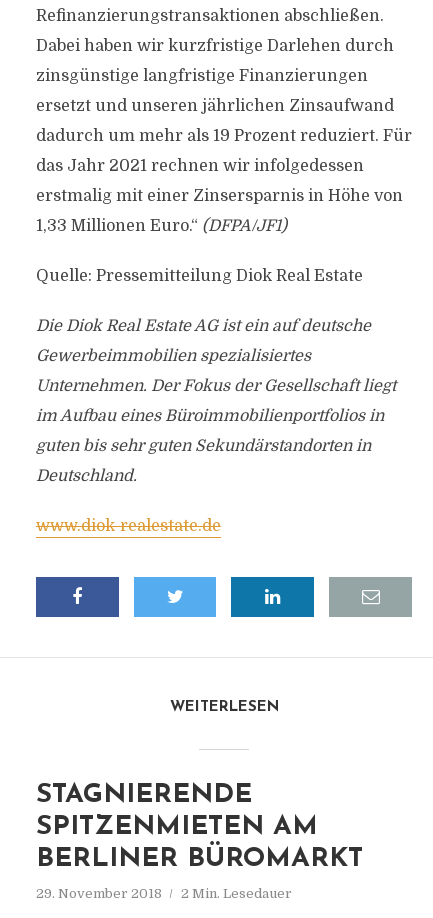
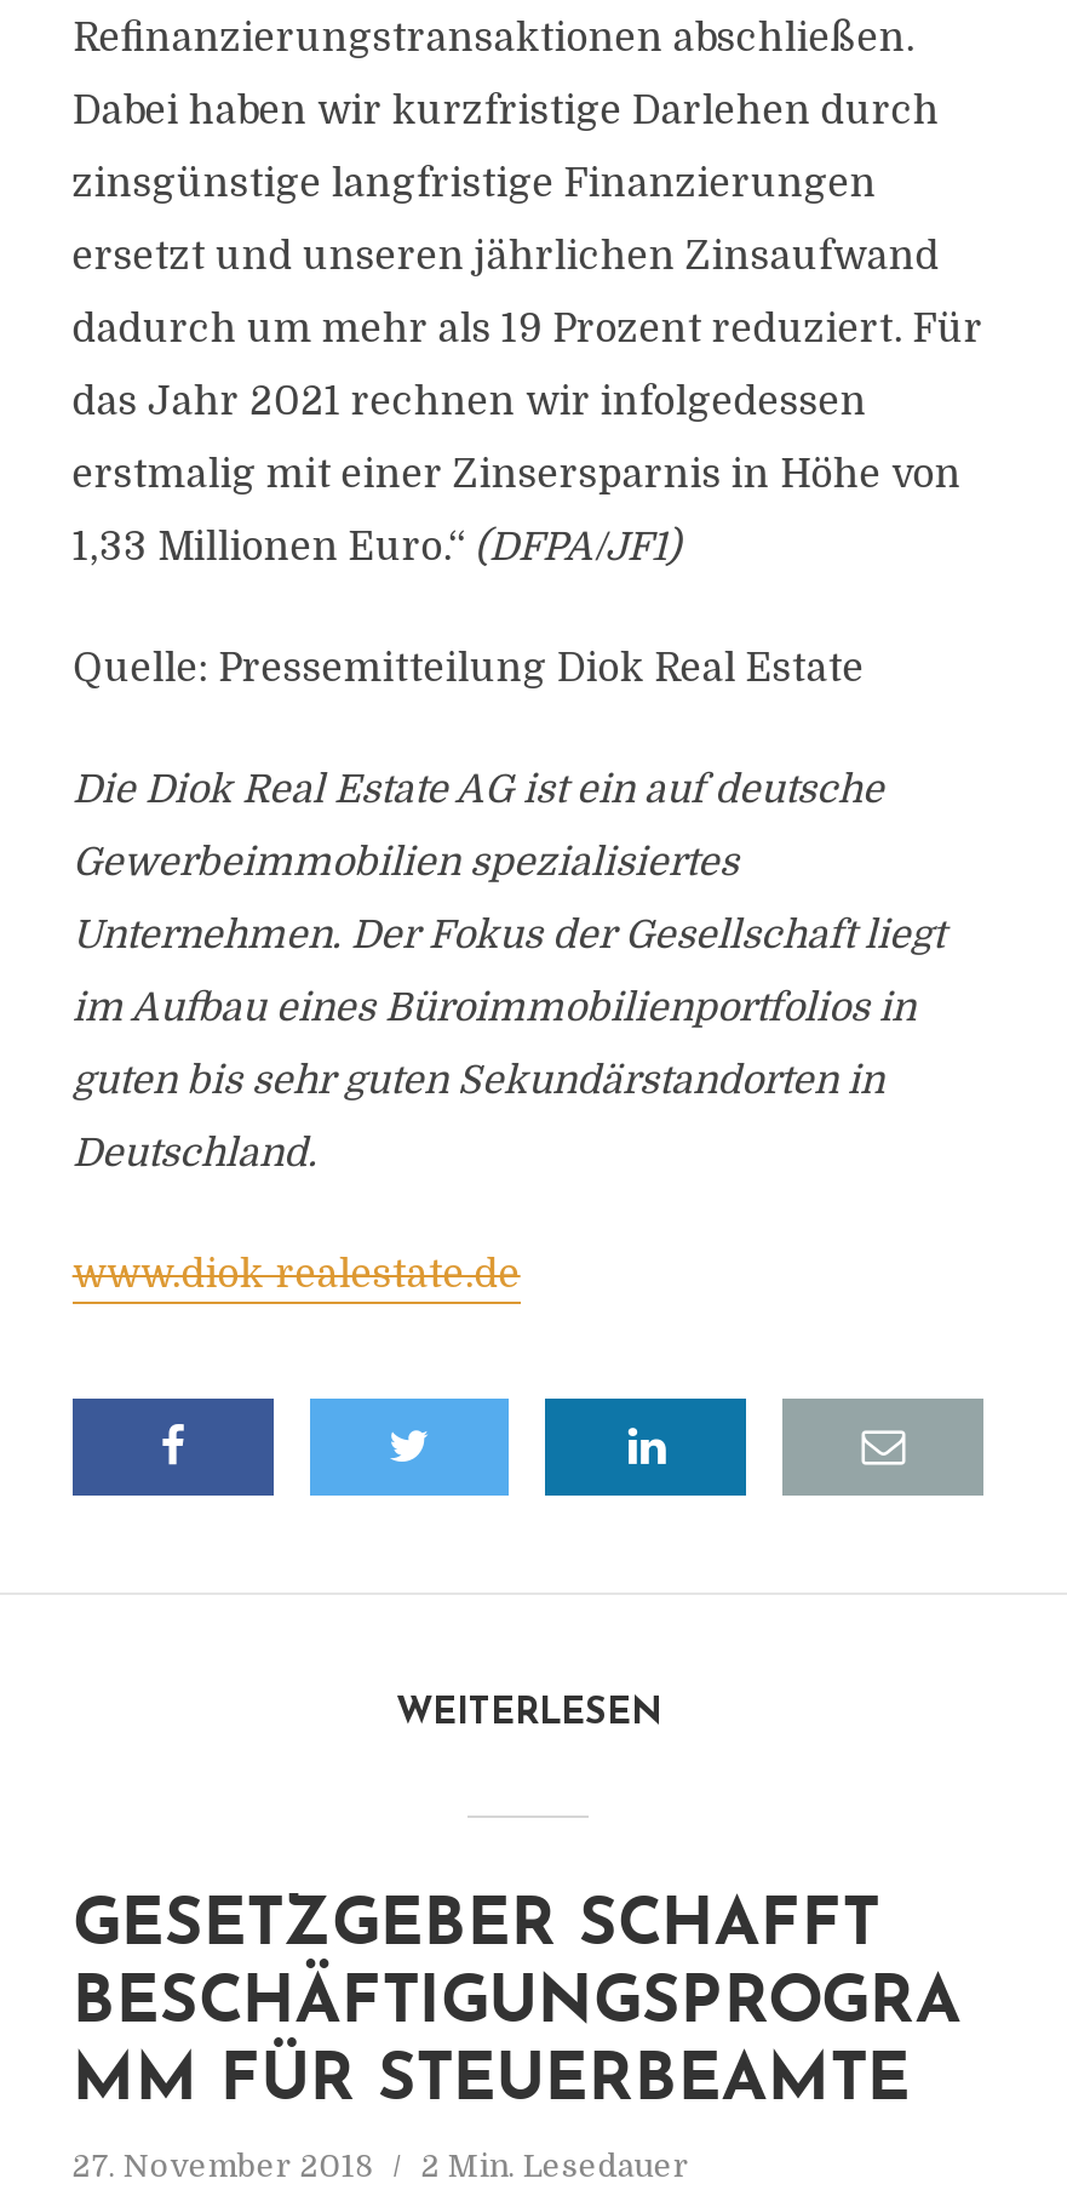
[36,782,363,873] STAGNIERENDE | SPITZENMIETEN AM | BERLINER BÜROMARKT -> [72,1896,961,2116] GESETZGEBER SCHAFFT | BESCHÄFTIGUNGSPROGRA | MM FÜR STEUERBEAMTE
[36,886,292,901] 29. November 2018 2 Min. Lesedauer -> [72,2148,690,2184] 27. November 2018 2 Min. Lesedauer

